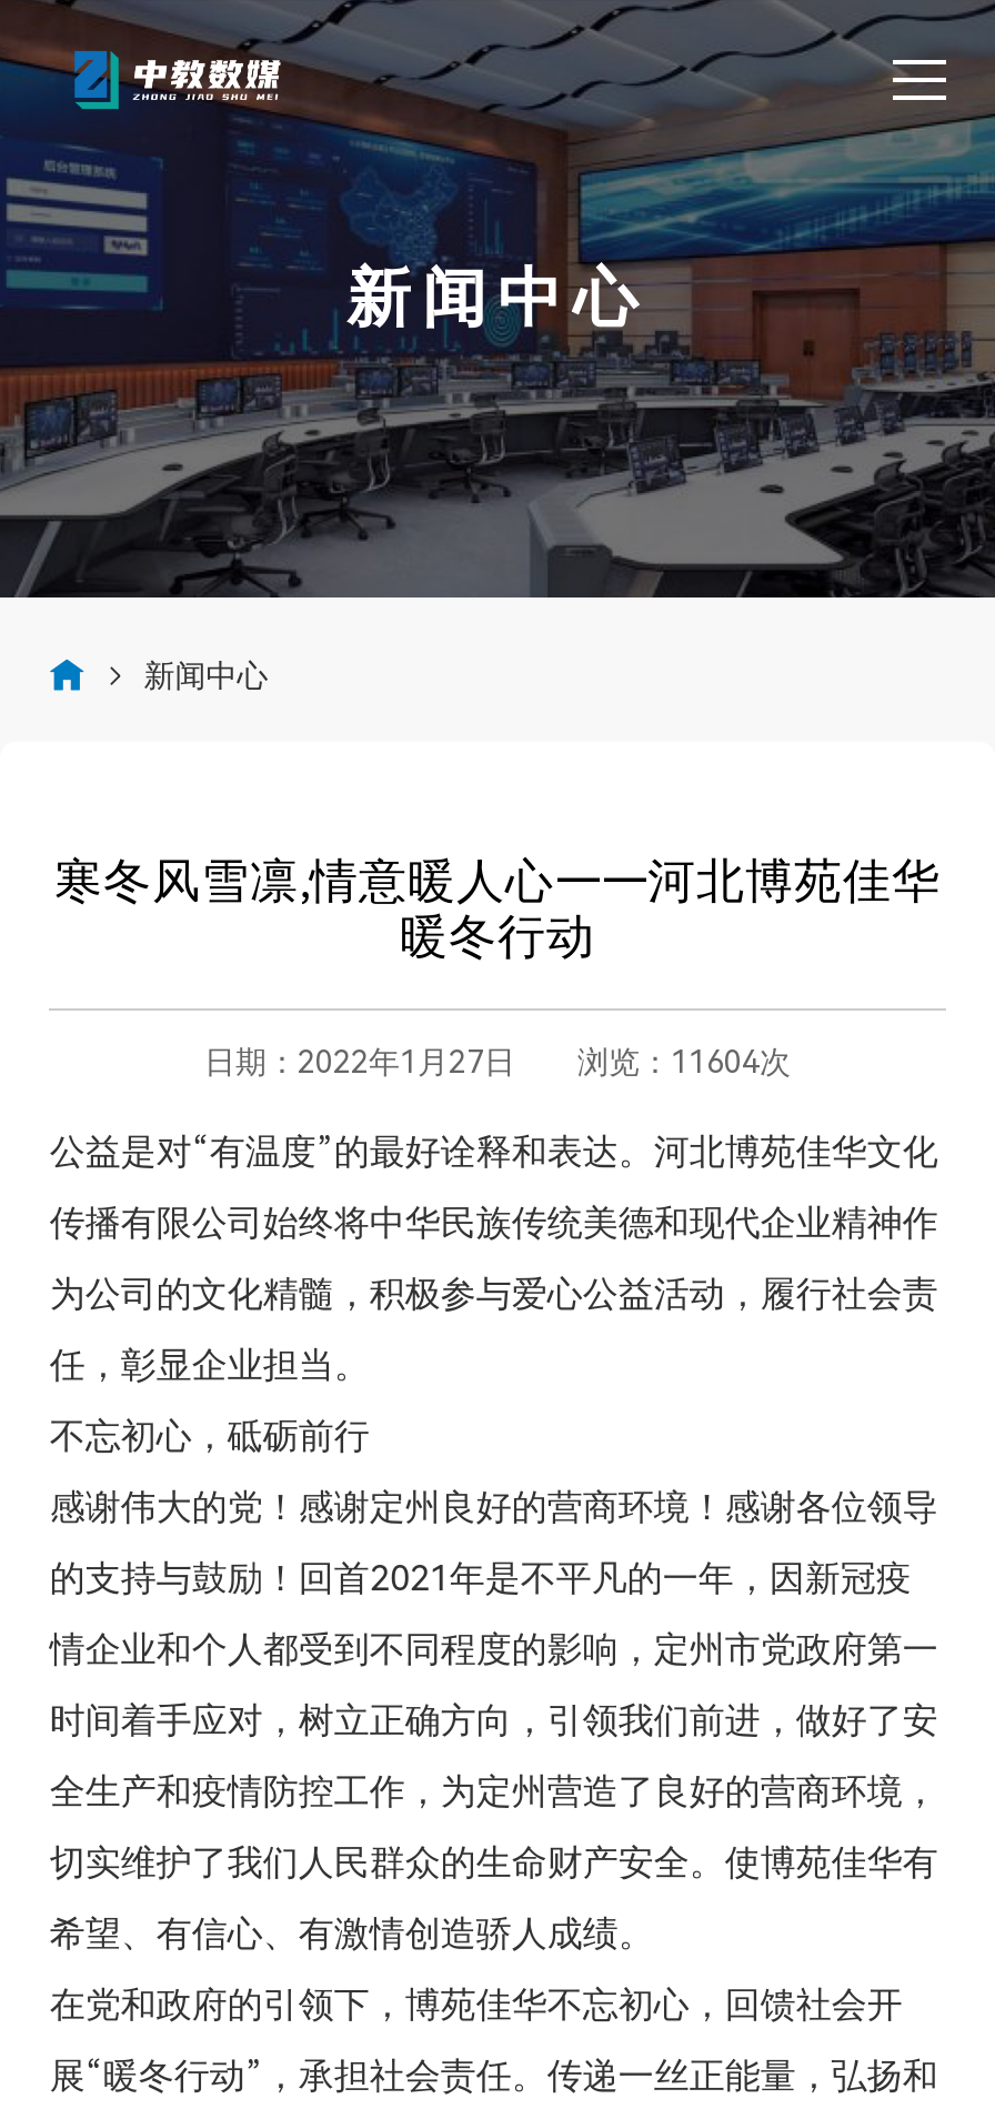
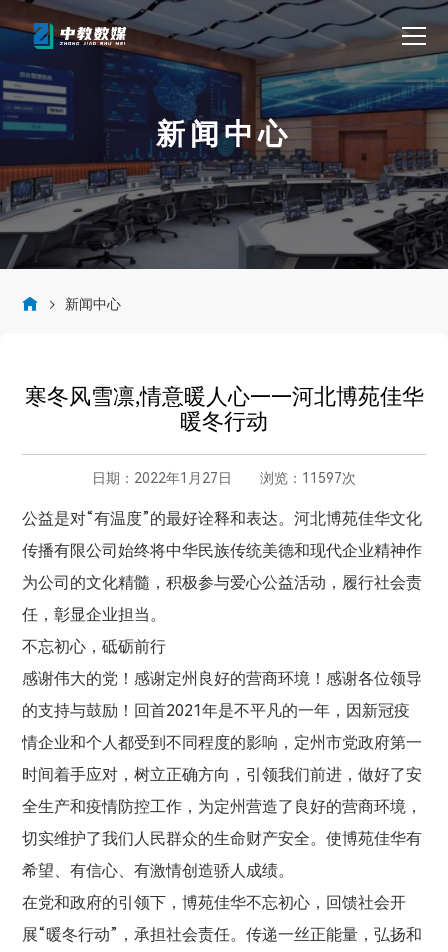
[204,1044,791,1080] 日期：2022年1月27日 浏览：11604次 -> [92,470,356,486] 日期：2022年1月27日 浏览：11597次

